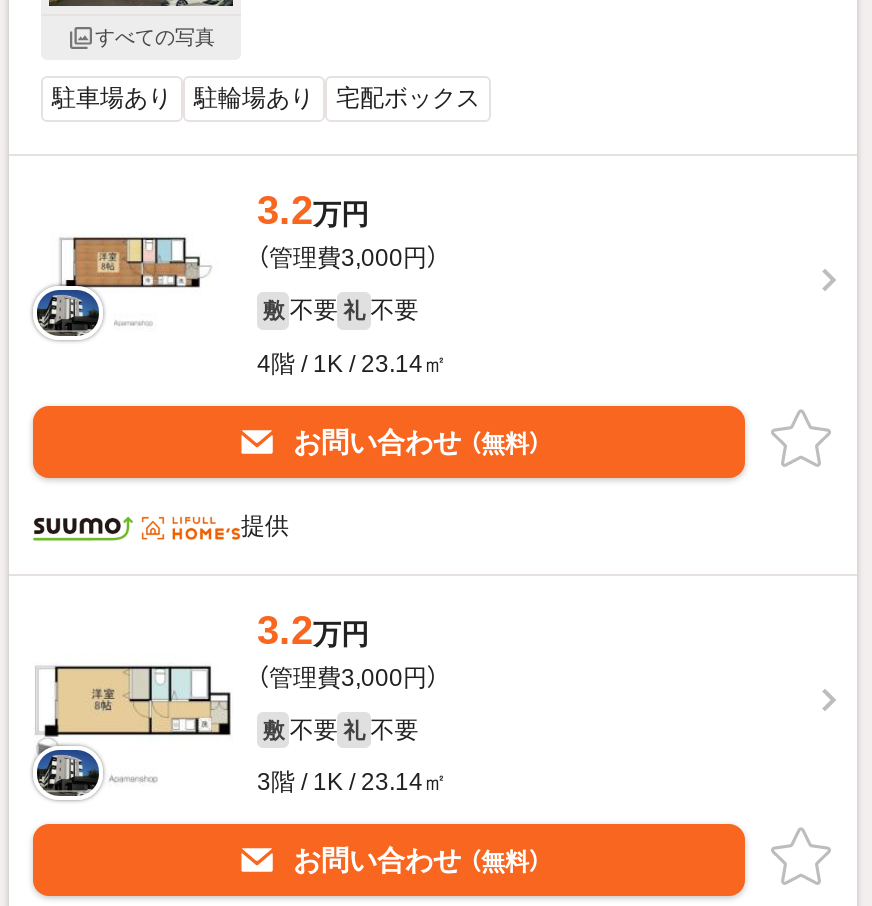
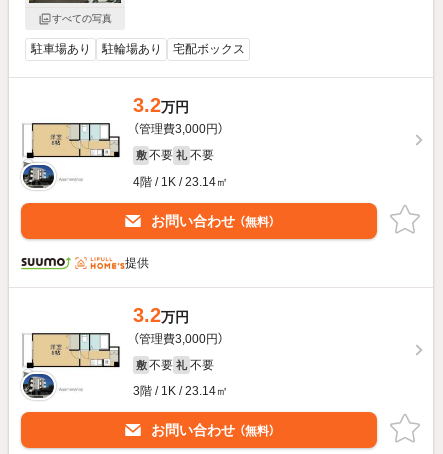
[35,236,231,376] [image] -> [22,119,121,189] [image]

